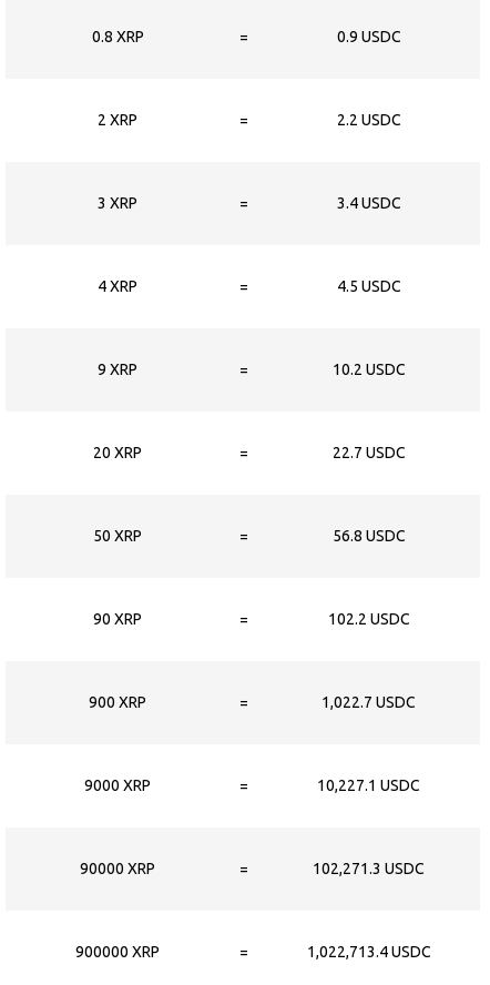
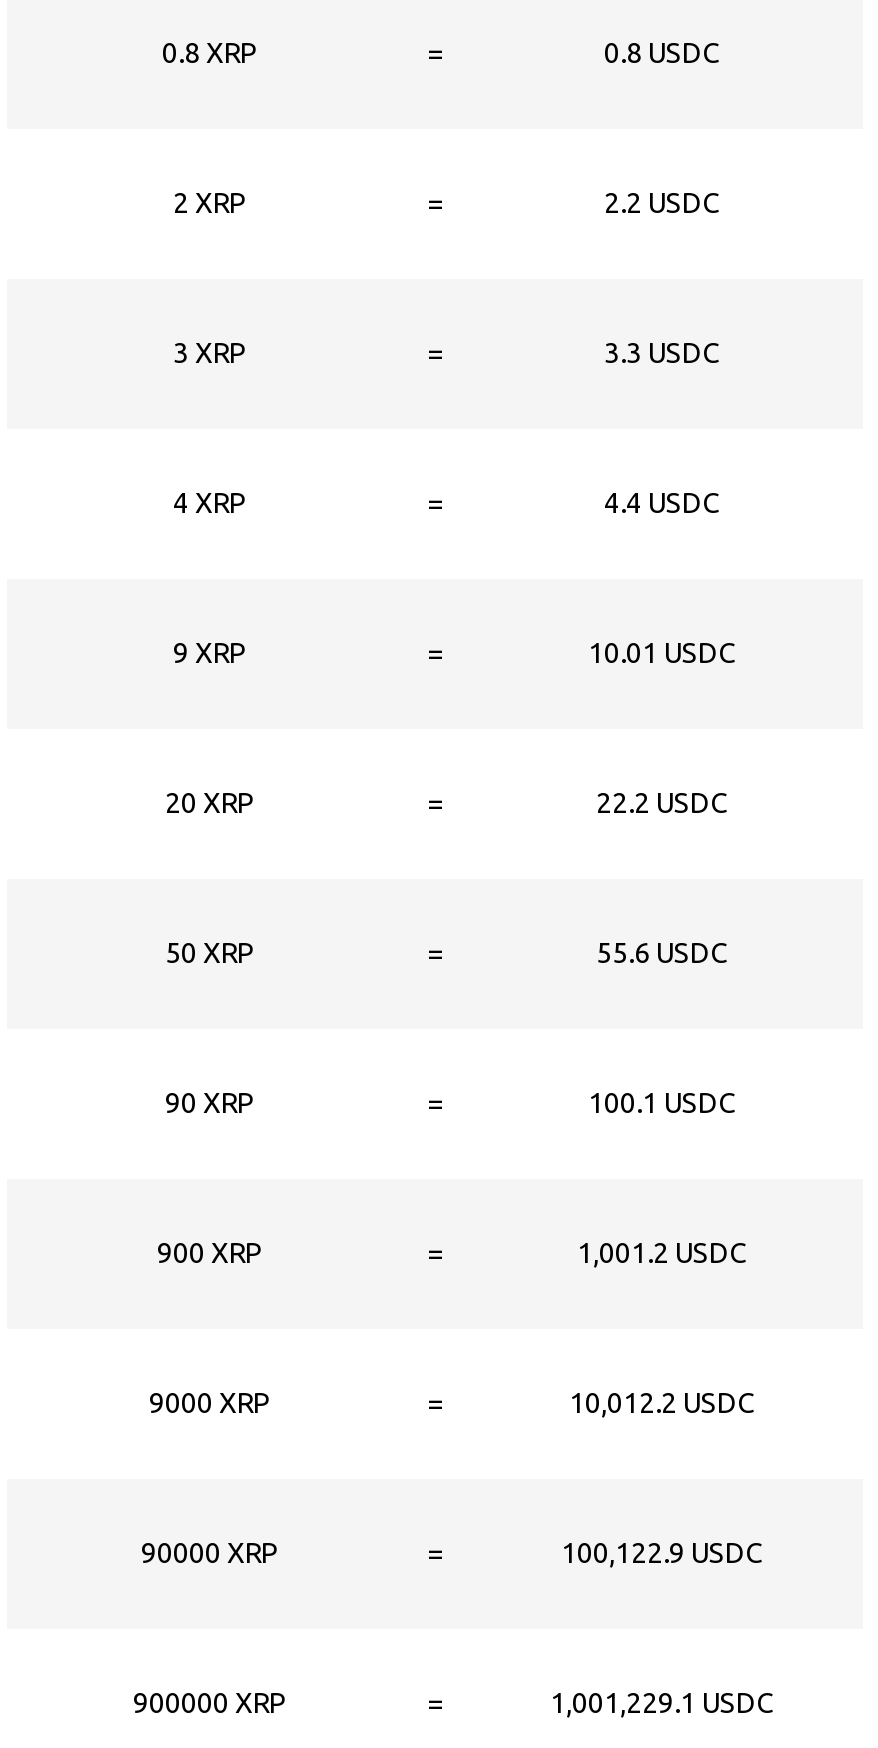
[336,28,401,45] 0.9 USDC -> [604,37,720,69] 0.8 USDC
[336,194,401,212] 3.4 USDC -> [604,337,720,369] 3.3 USDC
[336,277,401,295] 4.5 USDC -> [604,487,720,519] 4.4 USDC
[332,361,405,378] 10.2 USDC -> [588,637,736,669] 10.01 USDC
[332,444,405,461] 22.7 USDC -> [596,787,728,819] 22.2 USDC
[332,527,405,545] 56.8 USDC -> [596,937,728,969] 55.6 USDC
[328,610,410,628] 102.2 USDC -> [588,1087,736,1119] 100.1 USDC
[321,693,416,711] 1,022.7 USDC -> [577,1237,747,1269] 1,001.2 USDC
[317,776,420,794] 10,227.1 USDC -> [569,1387,755,1419] 10,012.2 USDC
[313,860,425,877] 102,271.3 USDC -> [561,1537,763,1569] 100,122.9 USDC
[307,943,431,961] 1,022,713.4 USDC -> [550,1687,774,1719] 1,001,229.1 USDC

